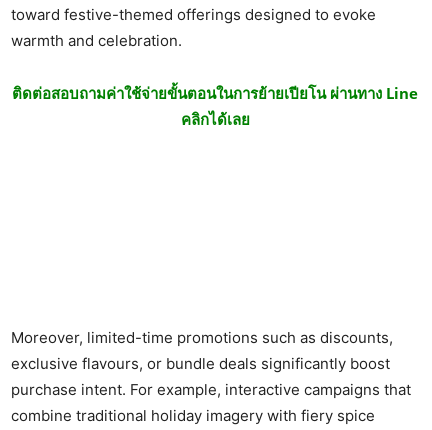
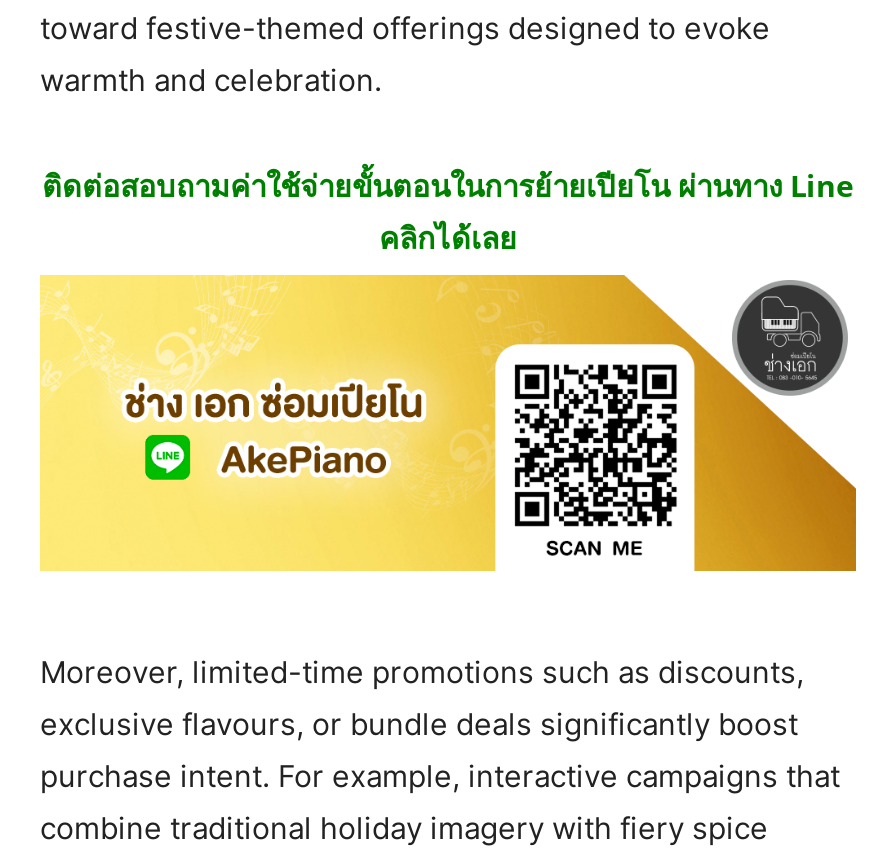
none -> [38,273,858,575] [image]

